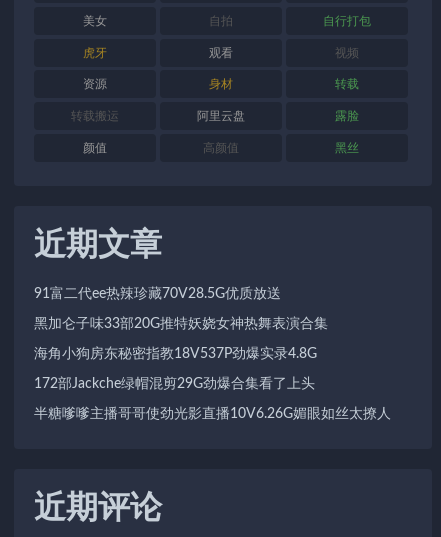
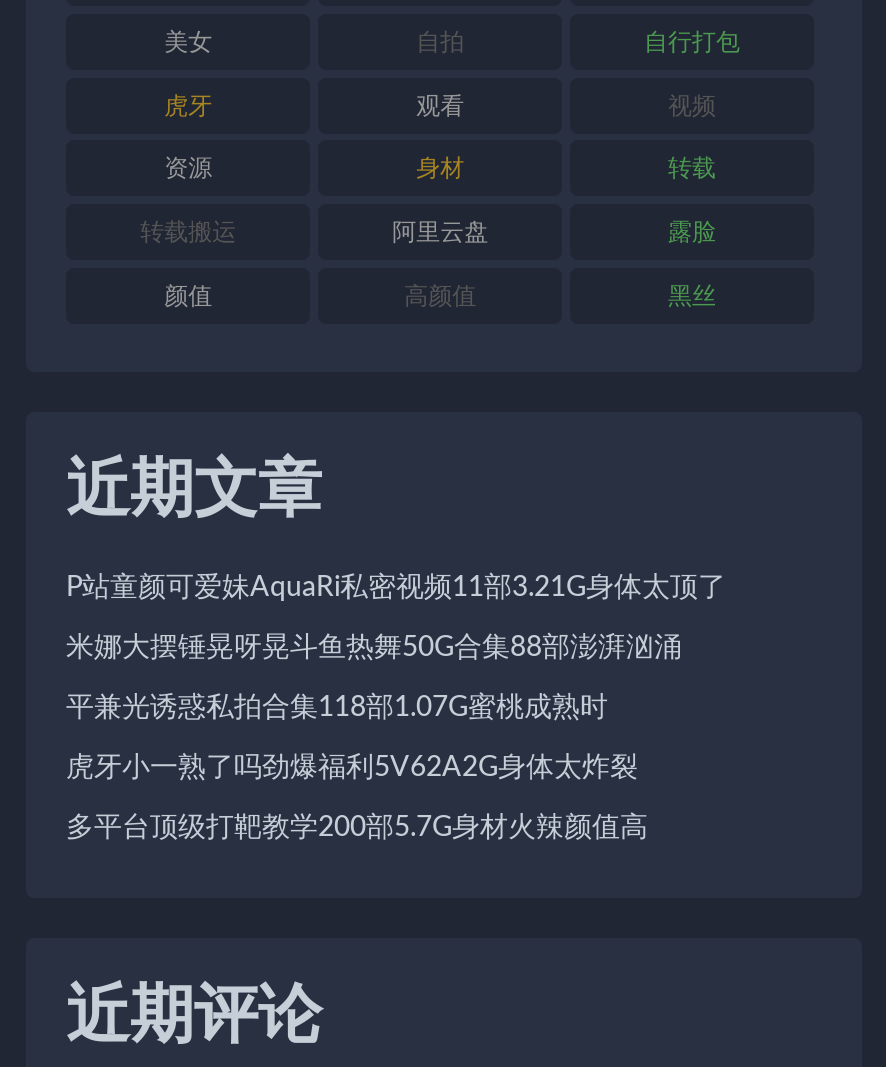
[34,287,281,301] 91富二代ee热辣珍藏70V28.5G优质放送 -> [66,573,726,601] P站童颜可爱妹AquaRi私密视频11部3.21G身体太顶了
[34,317,328,331] 黑加仑子味33部20G推特妖娆女神热舞表演合集 -> [66,633,682,661] 米娜大摆锤晃呀晃斗鱼热舞50G合集88部澎湃汹涌
[34,347,317,361] 海角小狗房东秘密指教18V537P劲爆实录4.8G -> [66,693,608,721] 平兼光诱惑私拍合集118部1.07G蜜桃成熟时
[34,377,315,391] 172部Jackche绿帽混剪29G劲爆合集看了上头 -> [66,753,638,781] 虎牙小一熟了吗劲爆福利5V62A2G身体太炸裂
[34,407,391,421] 半糖嗲嗲主播哥哥使劲光影直播10V6.26G媚眼如丝太撩人 -> [66,813,648,841] 多平台顶级打靶教学200部5.7G身材火辣颜值高

